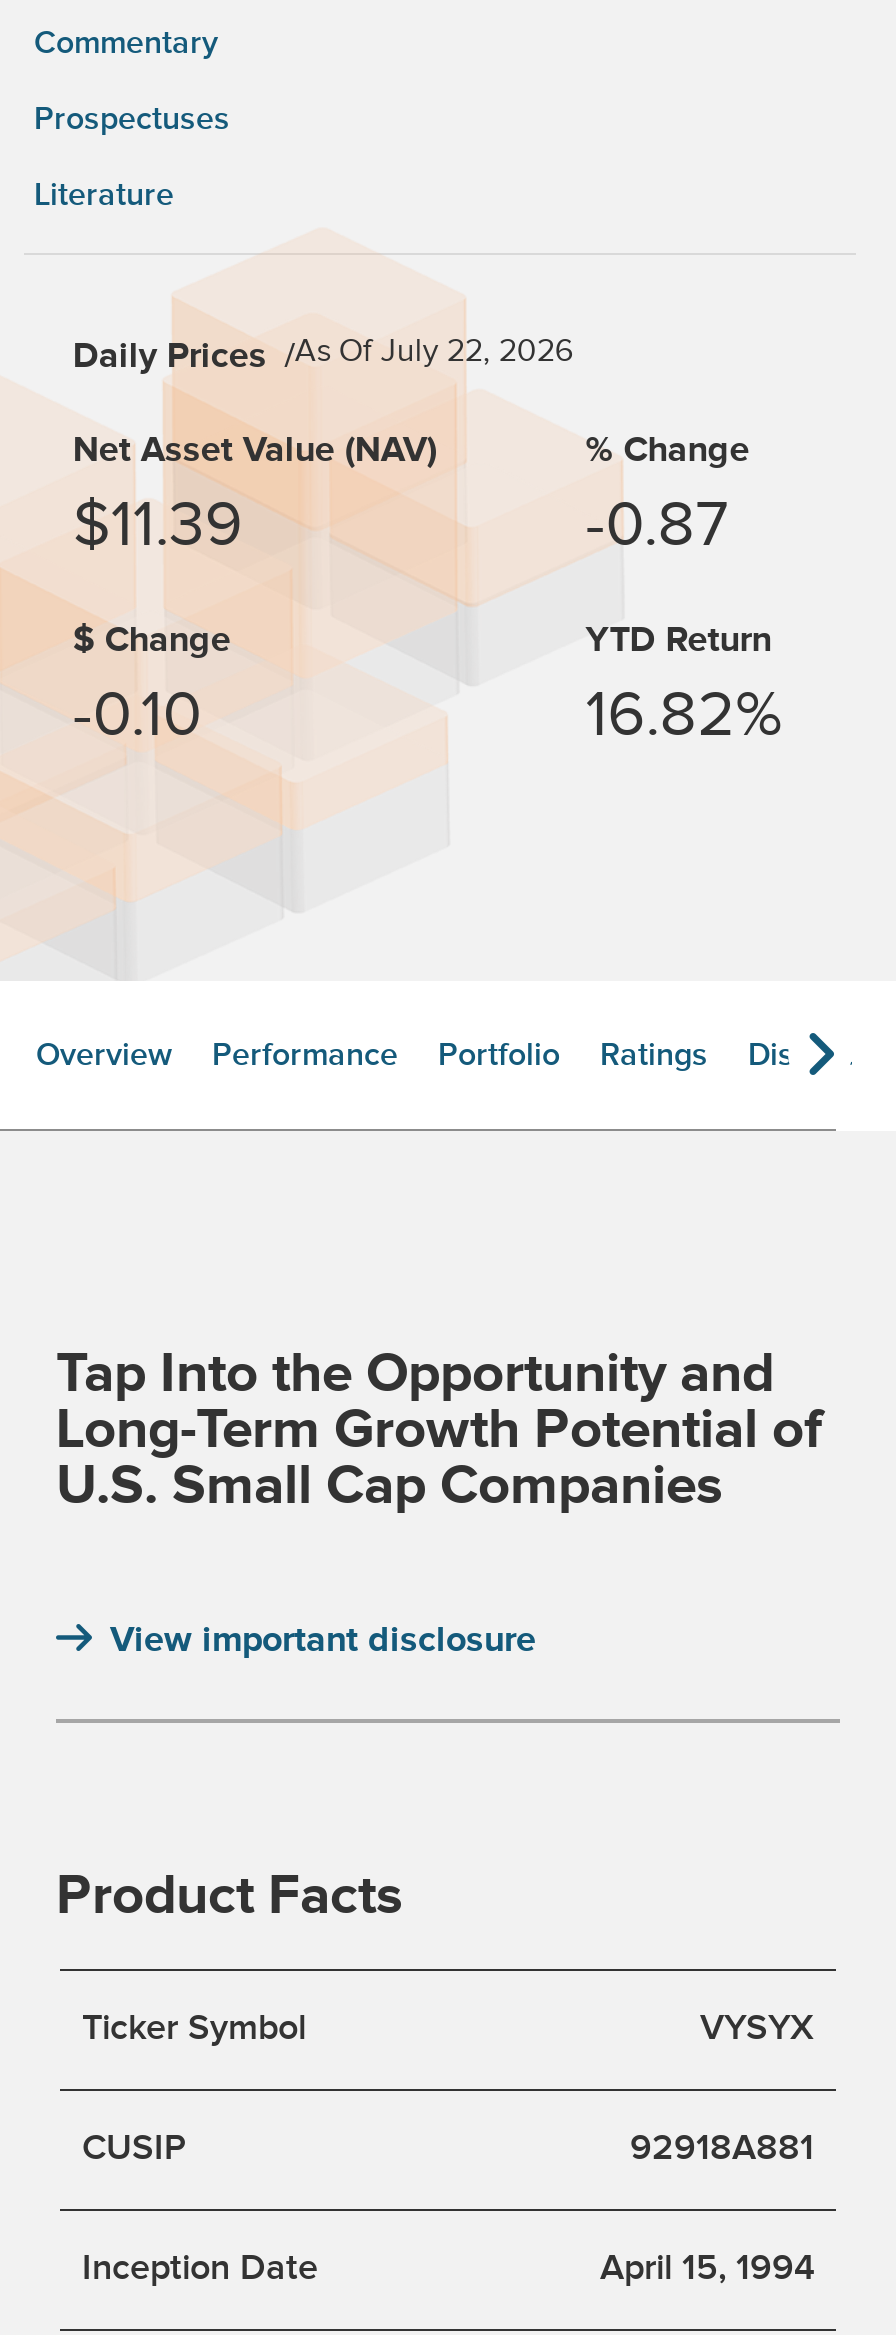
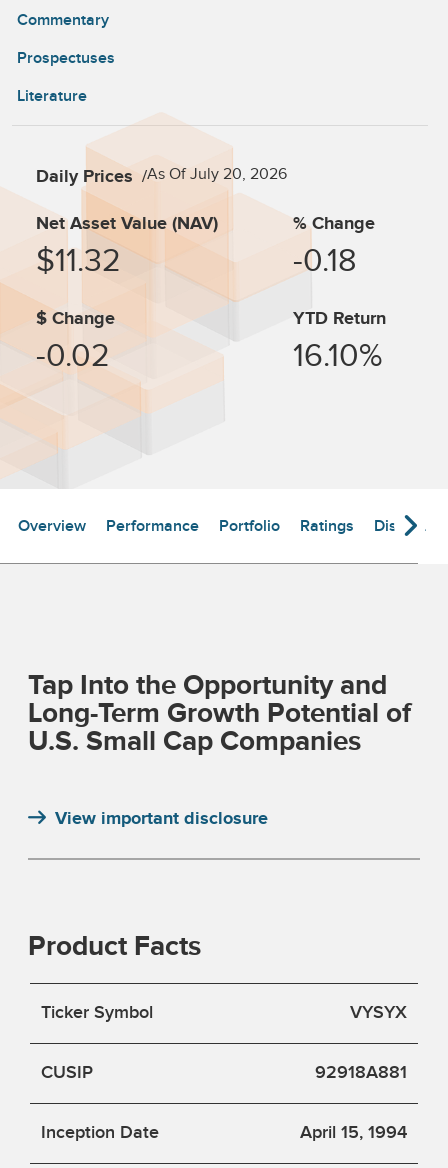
[73,333,573,379] Daily Prices As Of July 22, 2026 -> [36,165,287,188] Daily Prices As Of July 20, 2026
[73,489,243,563] $11.39 -> [36,243,121,280] $11.32
[585,489,727,563] -0.87 -> [293,243,357,280] -0.18
[73,679,203,753] -0.10 -> [36,338,110,375] -0.02
[585,679,781,753] 16.82% -> [293,338,382,375] 16.10%

